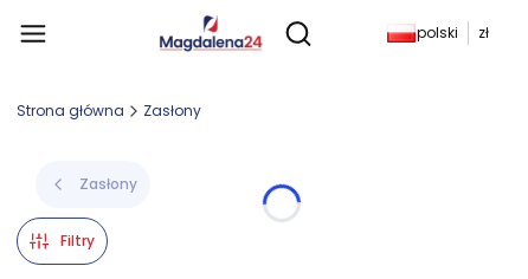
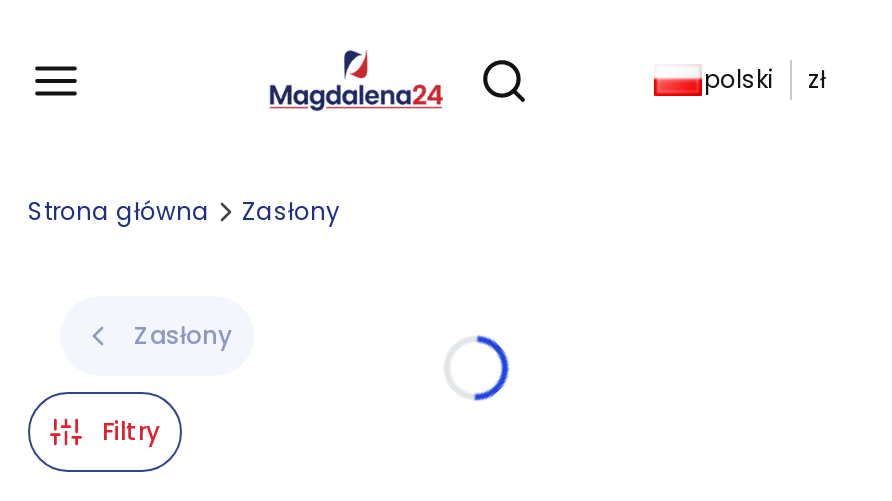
[262,183,301,222] [image] -> [444,336,510,402] [image]

